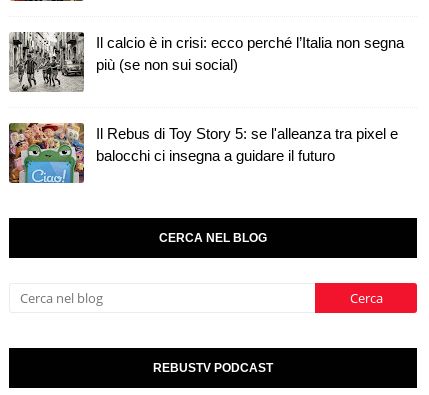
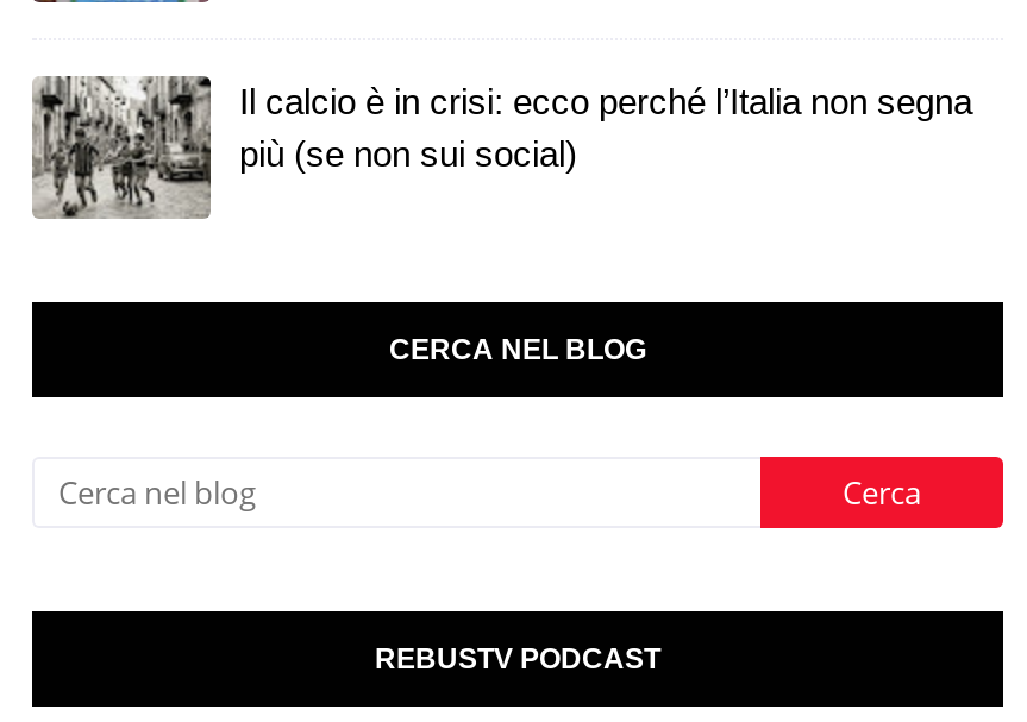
[9,123,398,184] [image] | Il Rebus di Toy Story 5: se l'alleanza tra pixel e | balocchi ci insegna a guidare il futuro -> none

